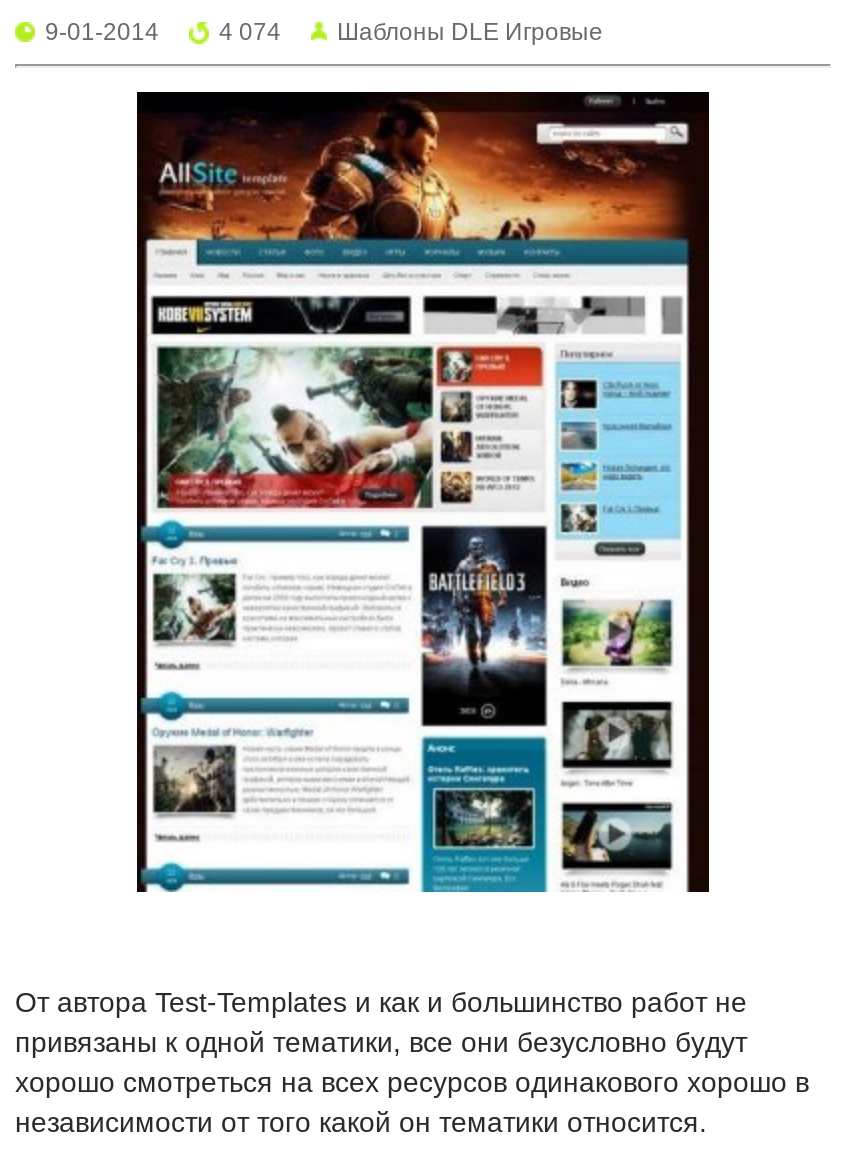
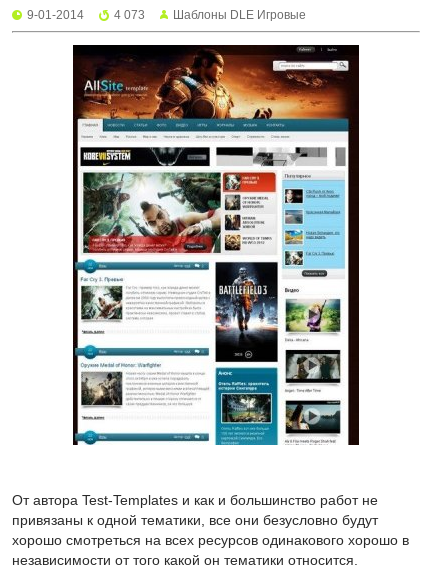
[219,18,603,46] 4 074 Шаблоны DLE Игровые -> [114,8,306,22] 4 073 Шаблоны DLE Игровые

